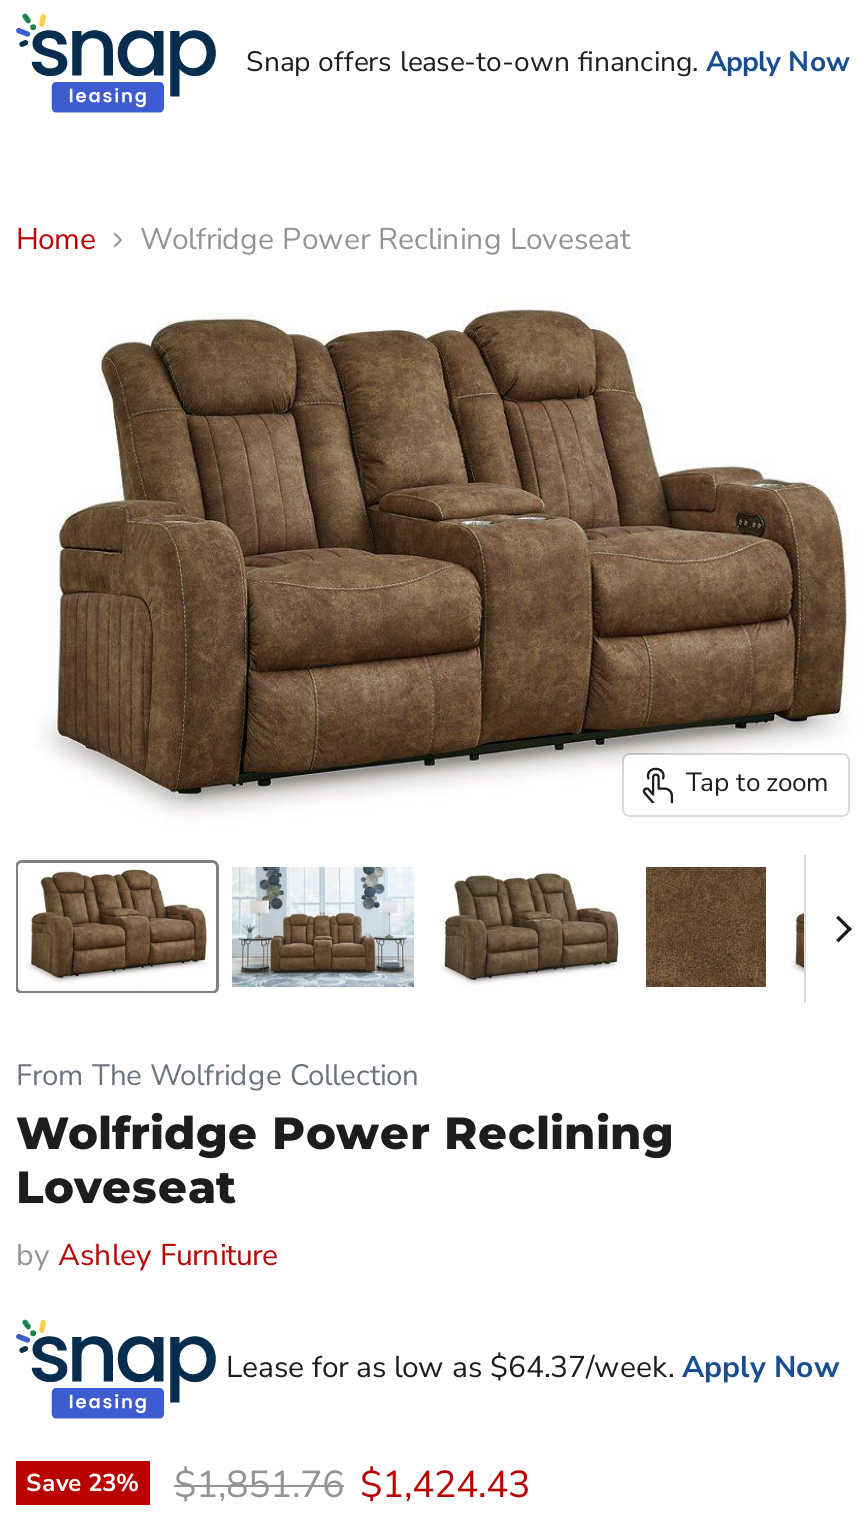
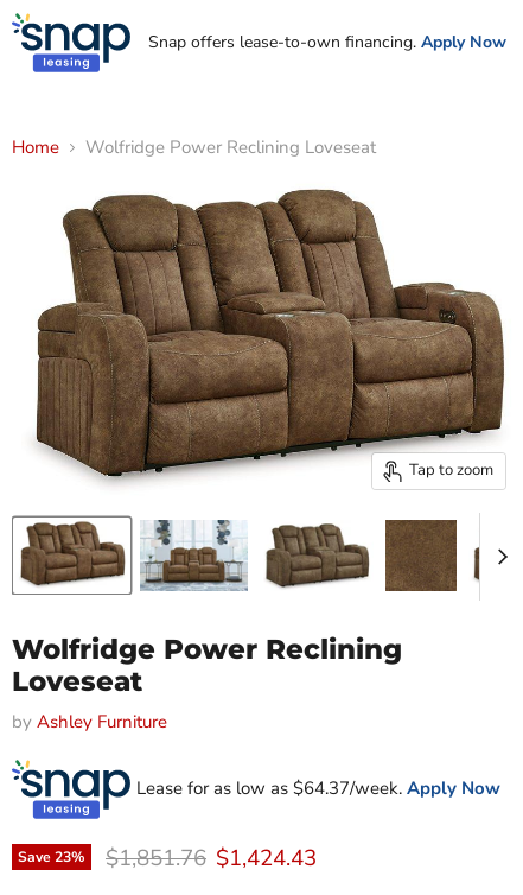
[16,1054,418,1094] From The Wolfridge Collection -> none

